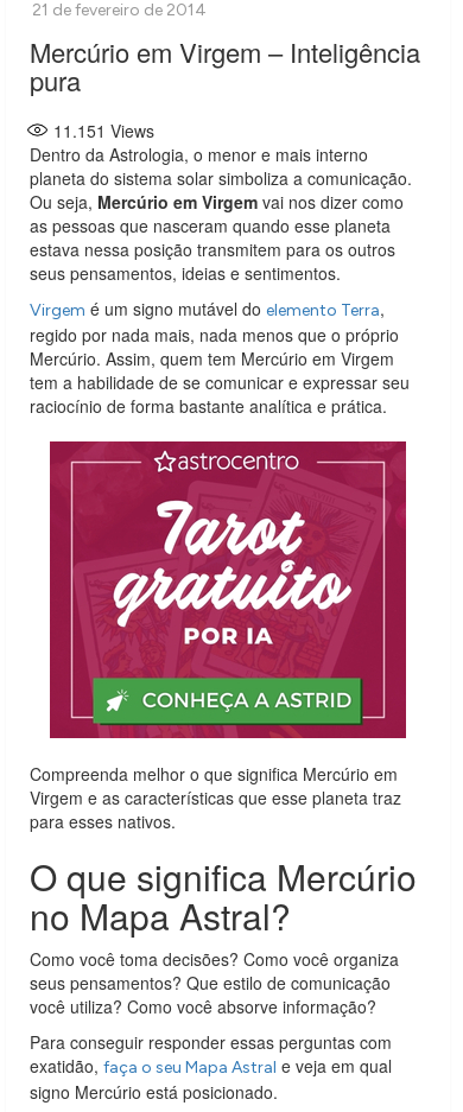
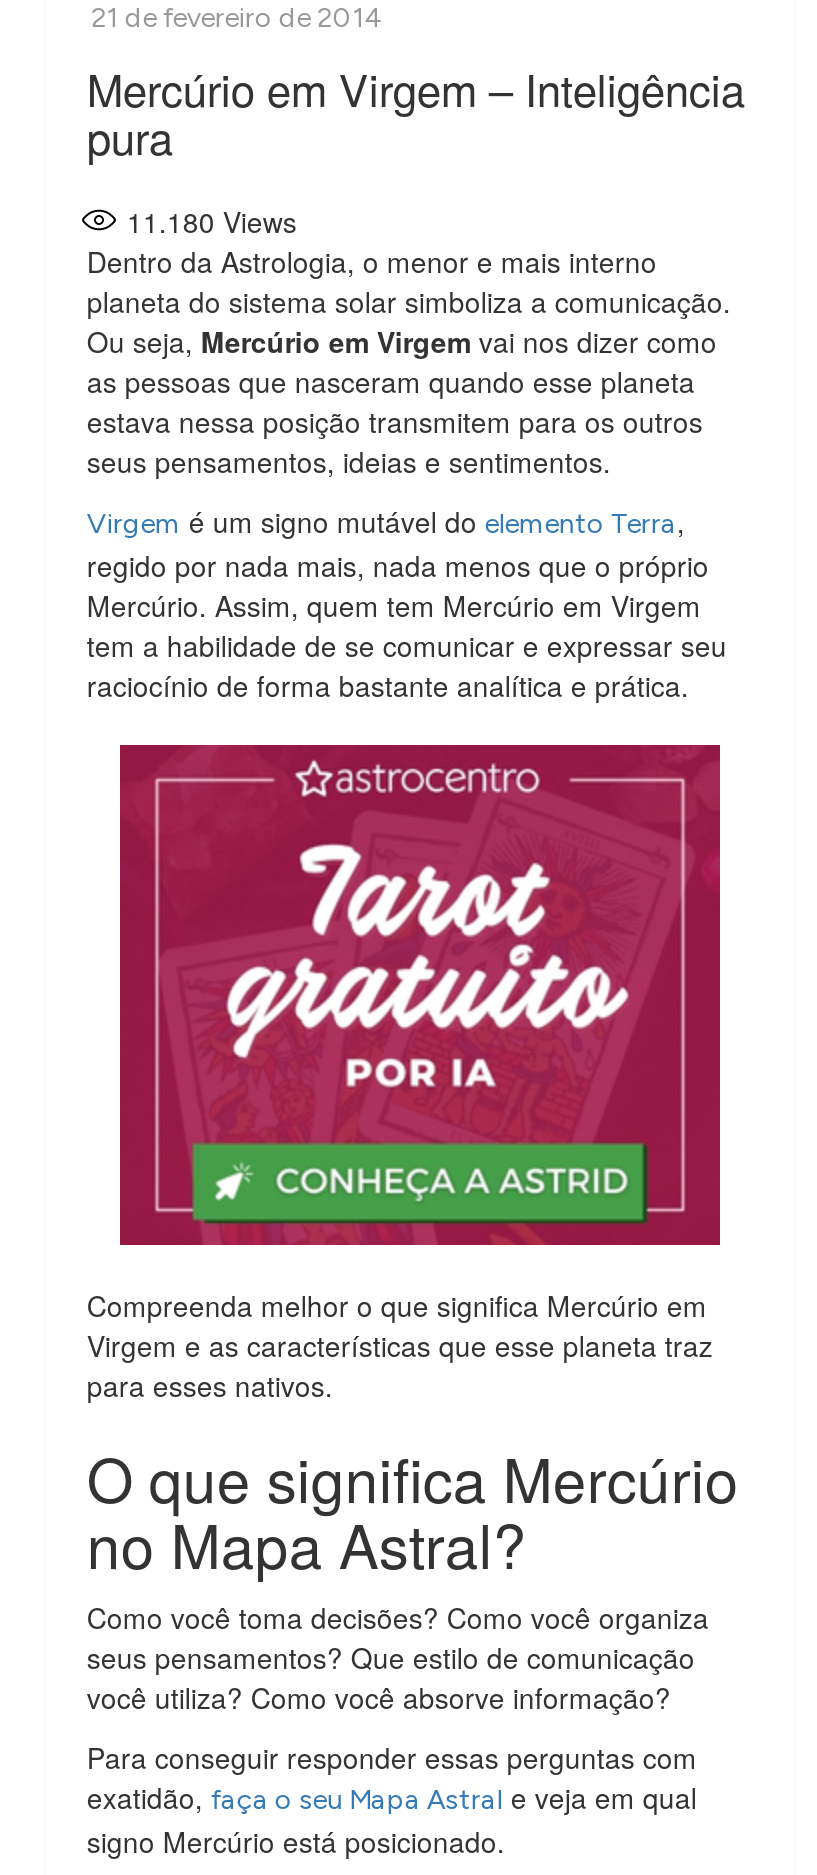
[54,118,155,142] 11.151 Views -> [127,200,297,240] 11.180 Views

